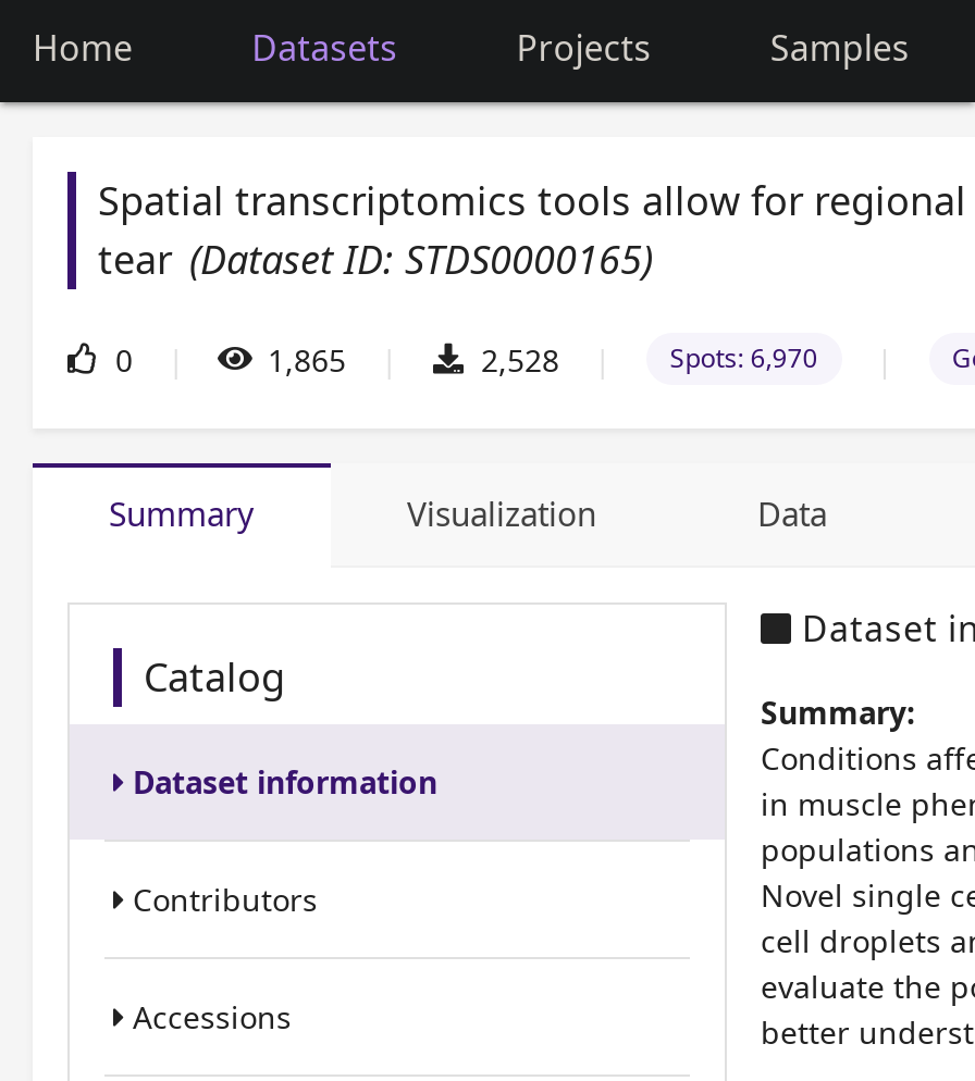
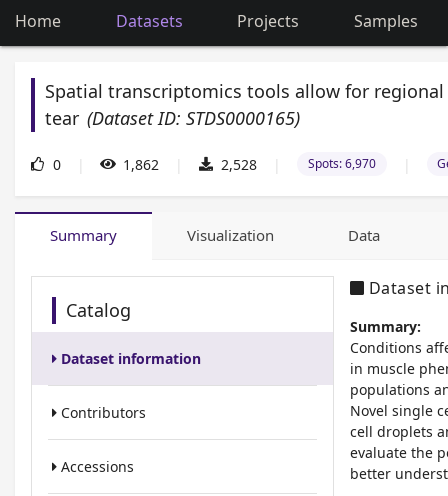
[268,338,346,380] 1,865 -> [123,154,159,173] 1,862

